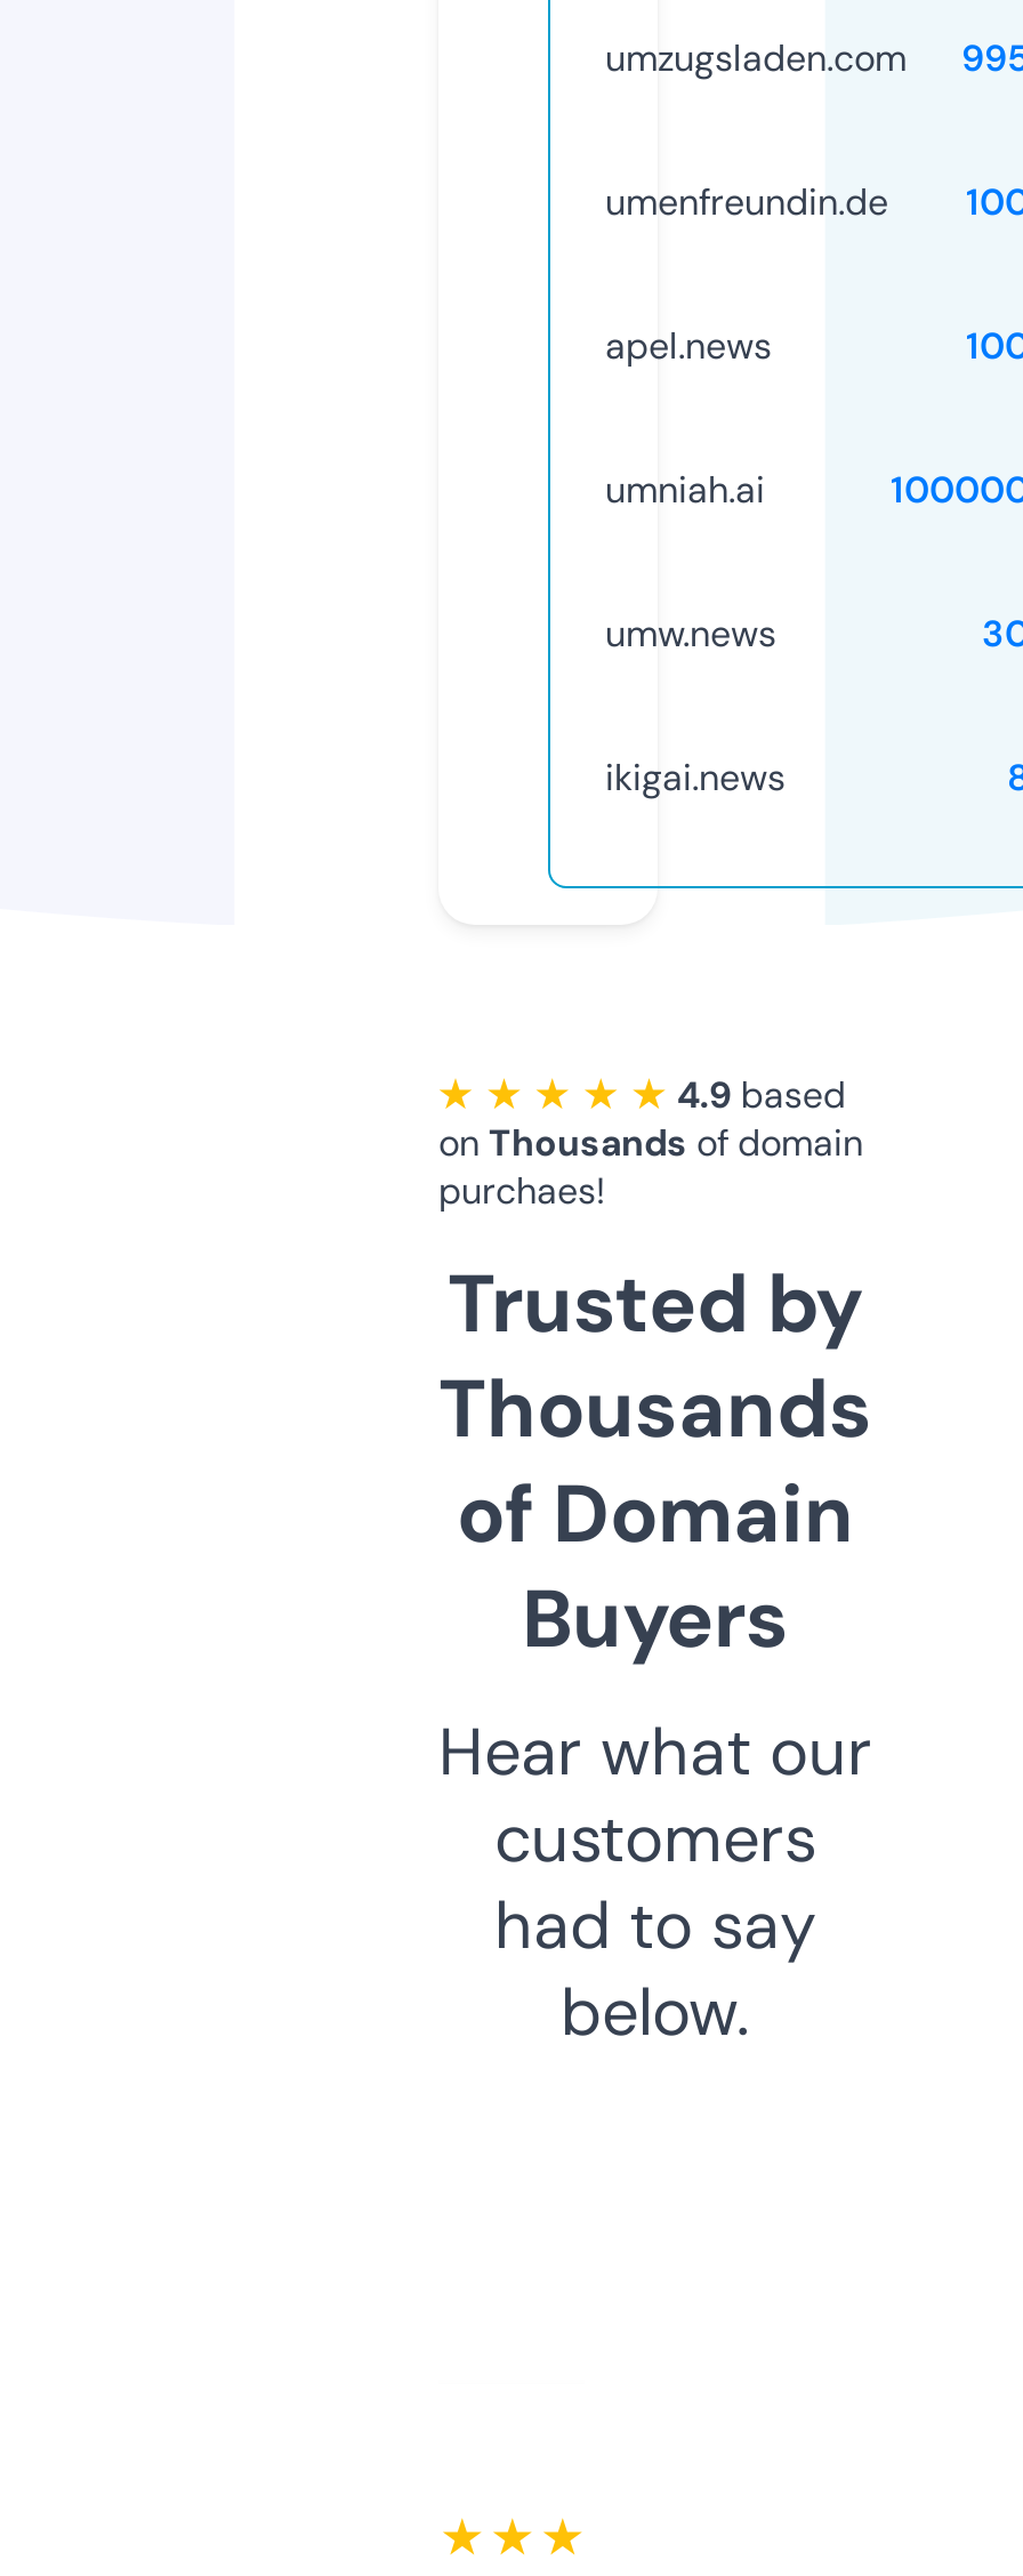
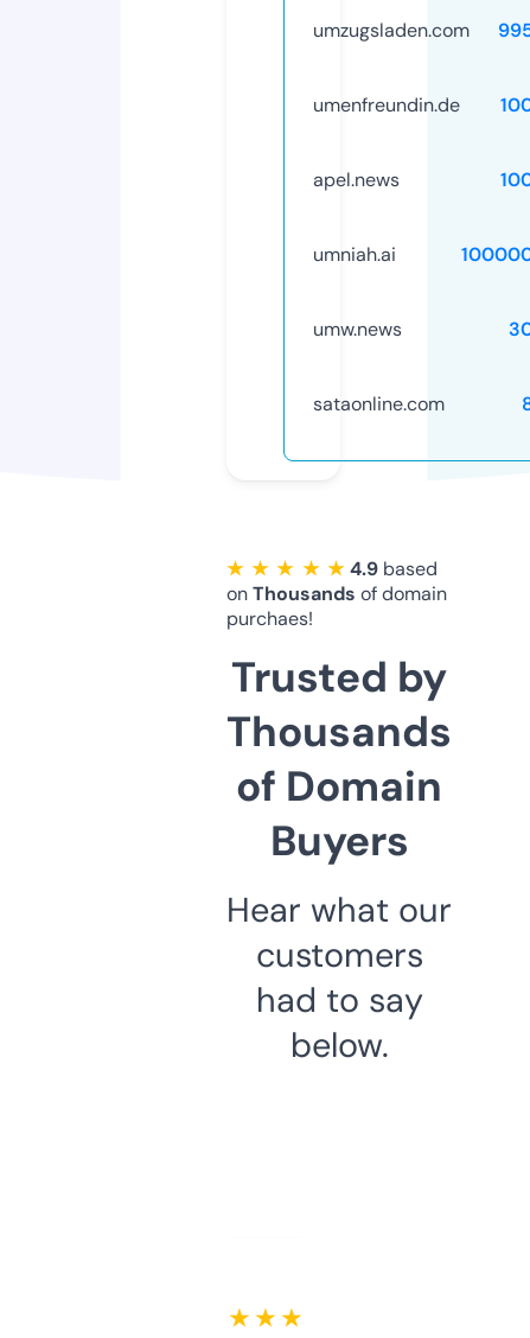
[605,753,786,801] ikigai.news -> [313,391,445,416] sataonline.com

